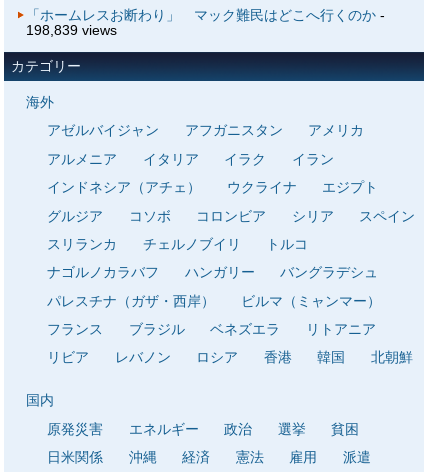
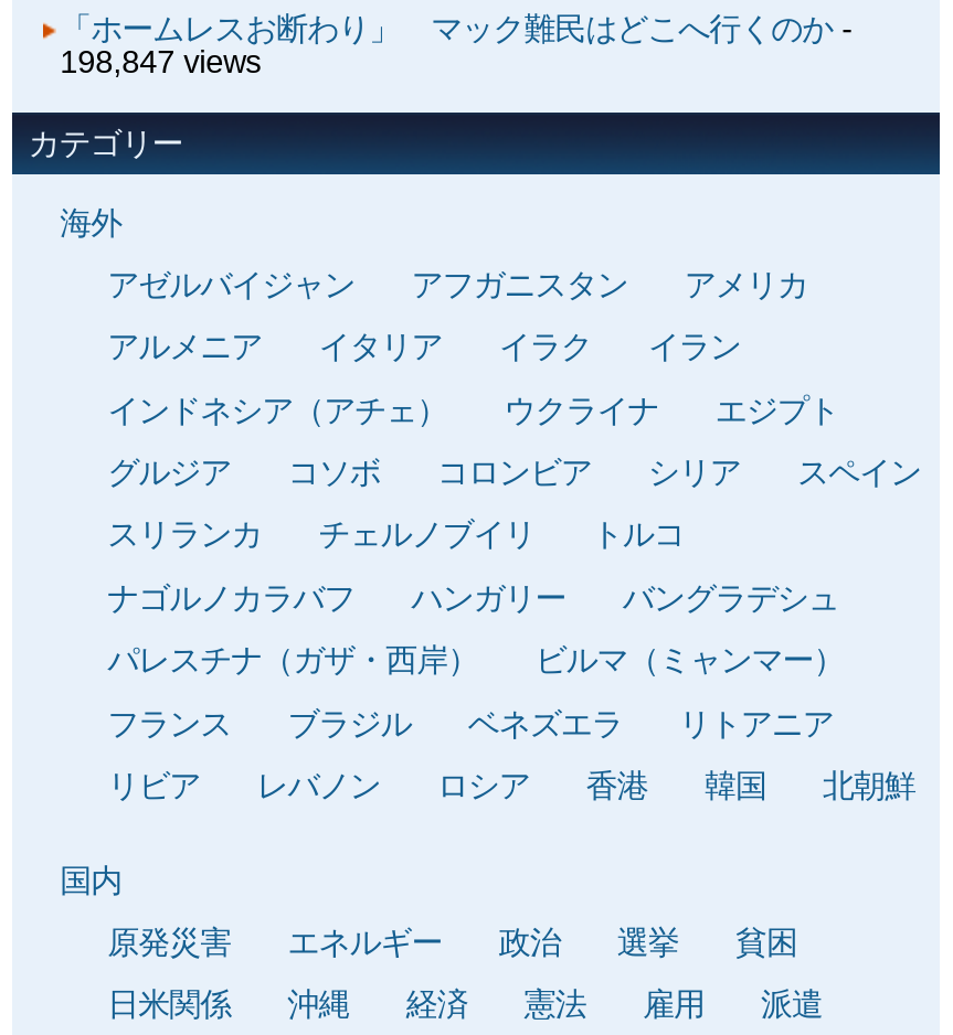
[26,22,117,38] 198,839 views -> [60,45,261,80] 198,847 views

